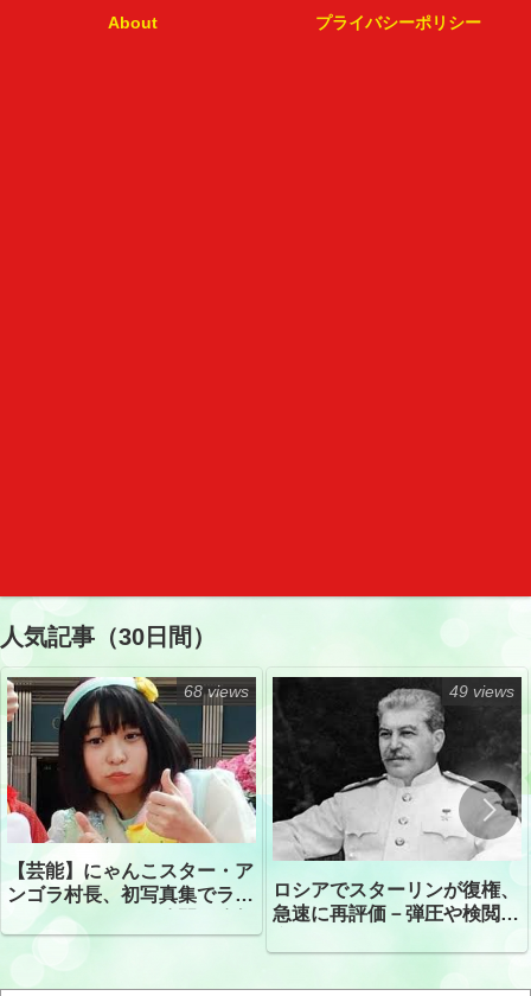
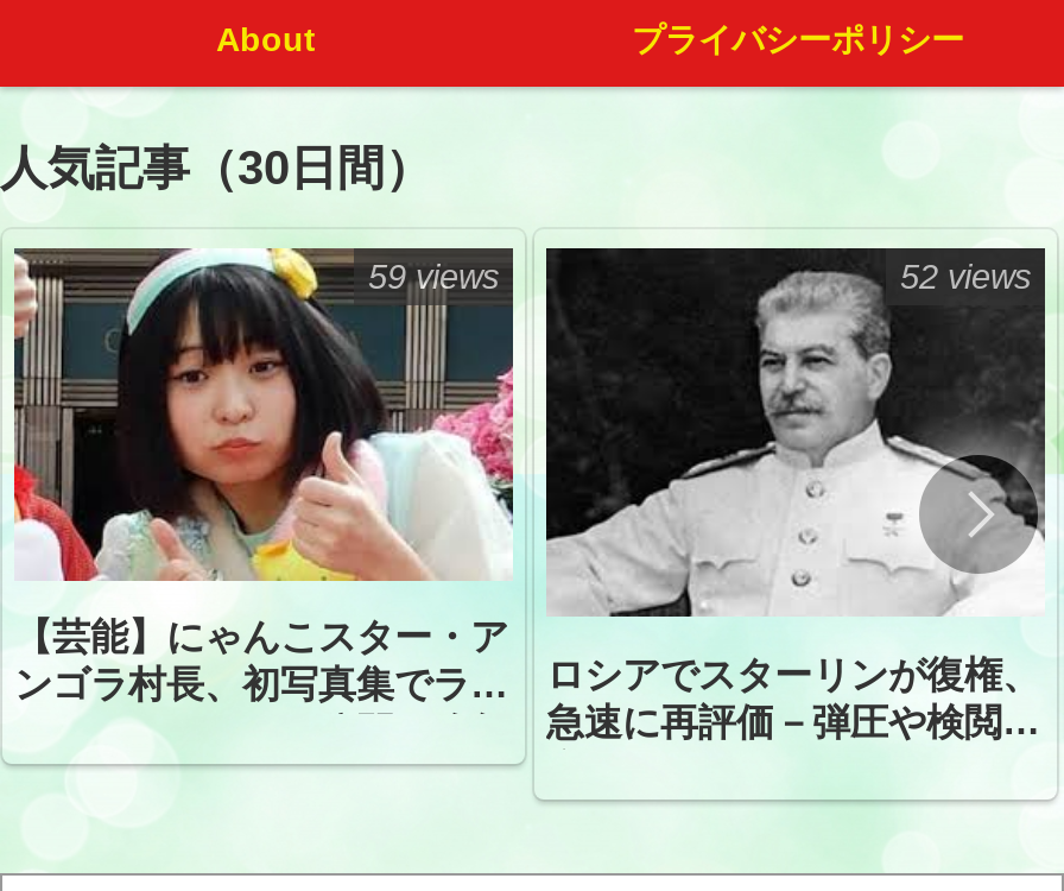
[184,682,249,701] 68 views -> [368,258,499,296] 59 views
[449,682,514,701] 49 views -> [900,258,1031,296] 52 views

